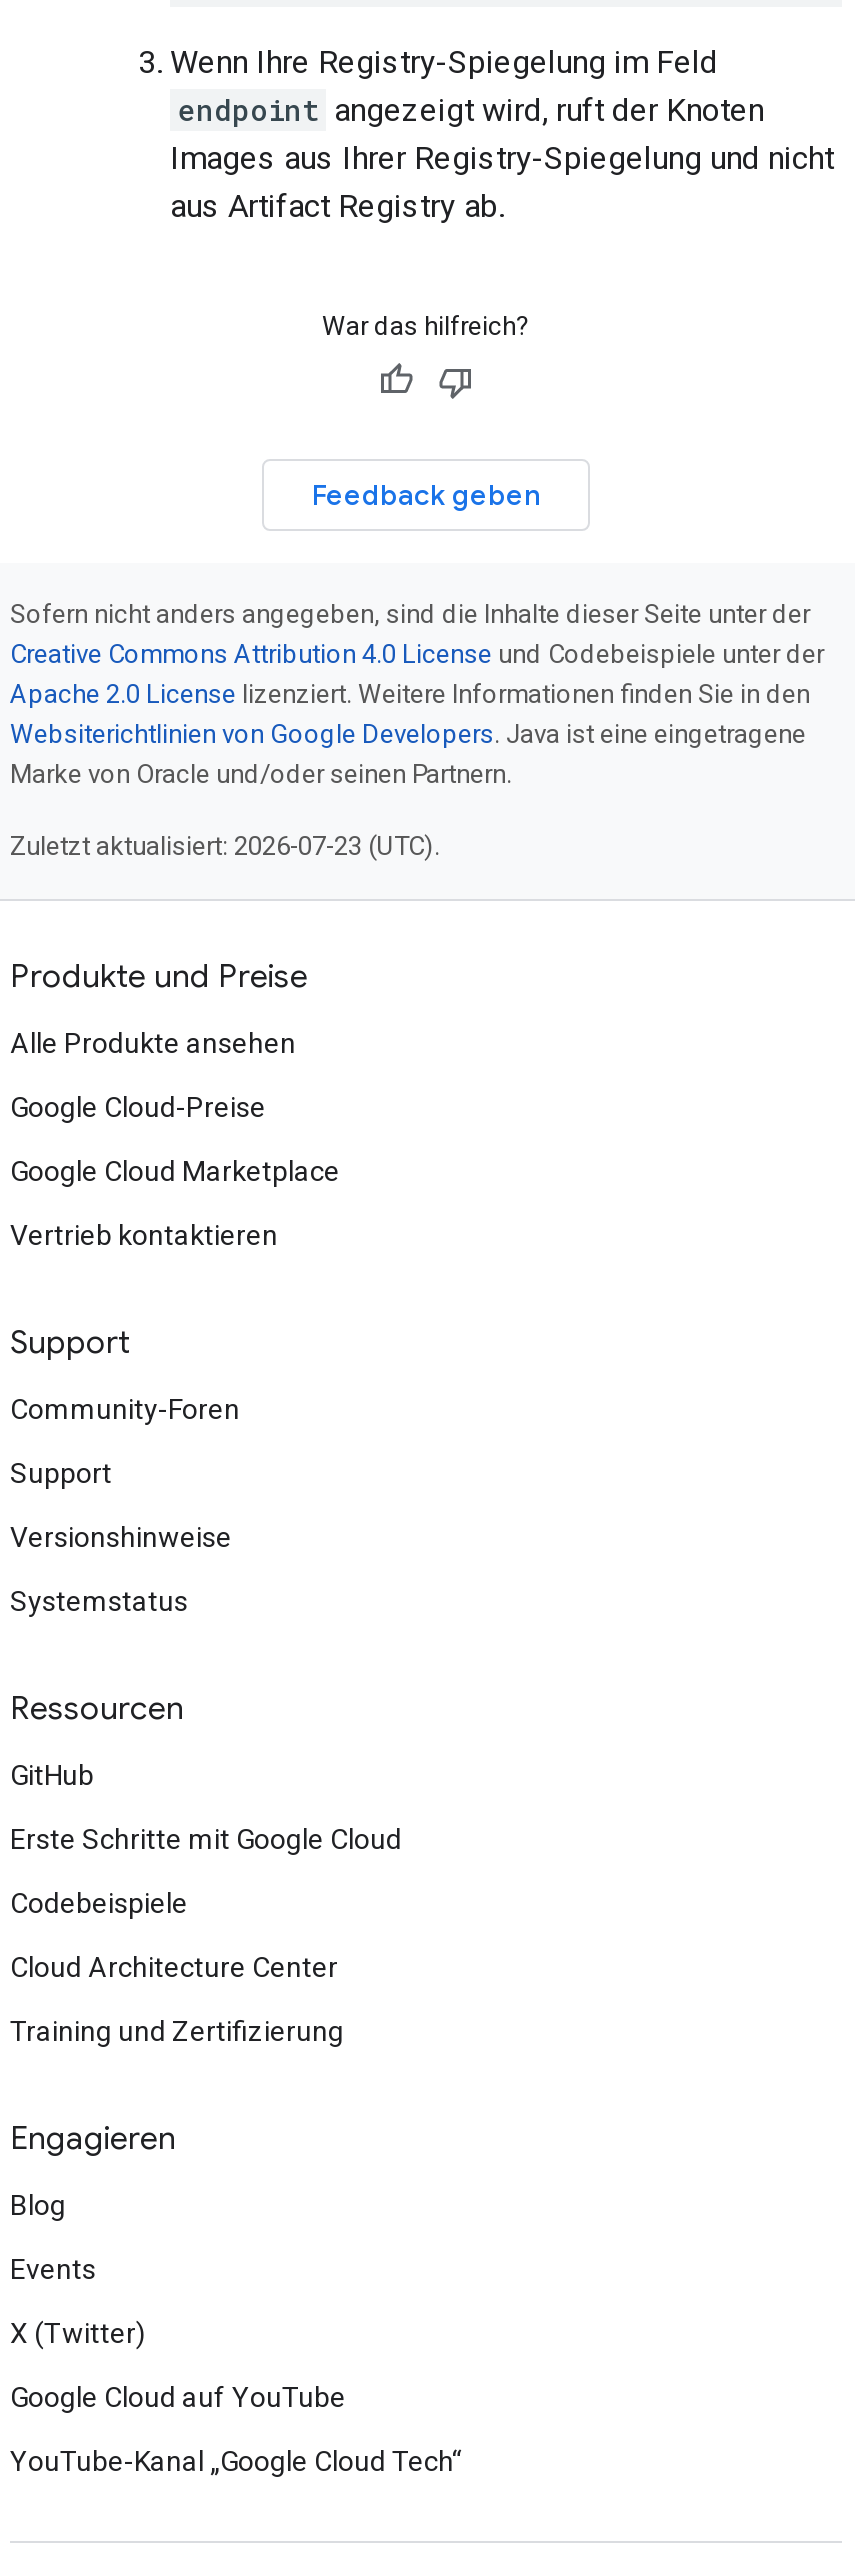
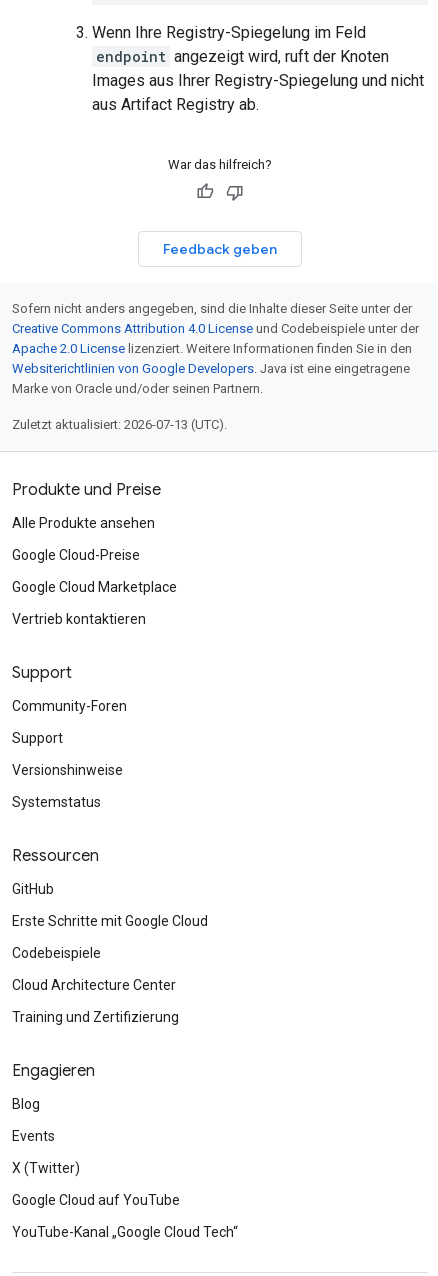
[10,831,440,861] Zuletzt aktualisiert: 2026-07-23 (UTC). -> [12,417,227,432] Zuletzt aktualisiert: 2026-07-13 (UTC).

